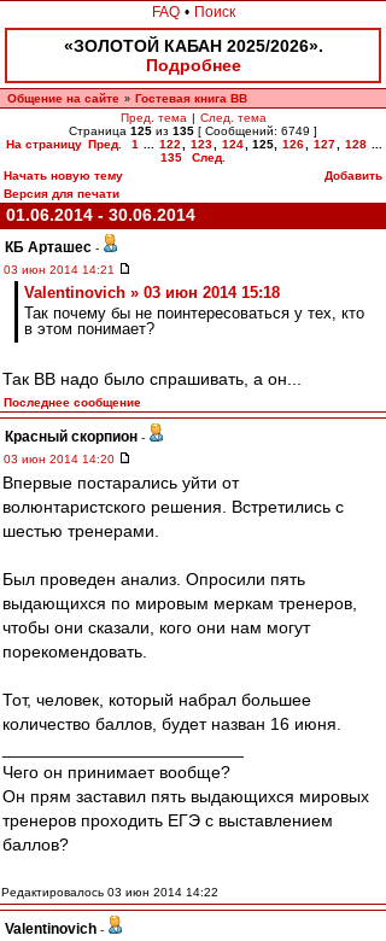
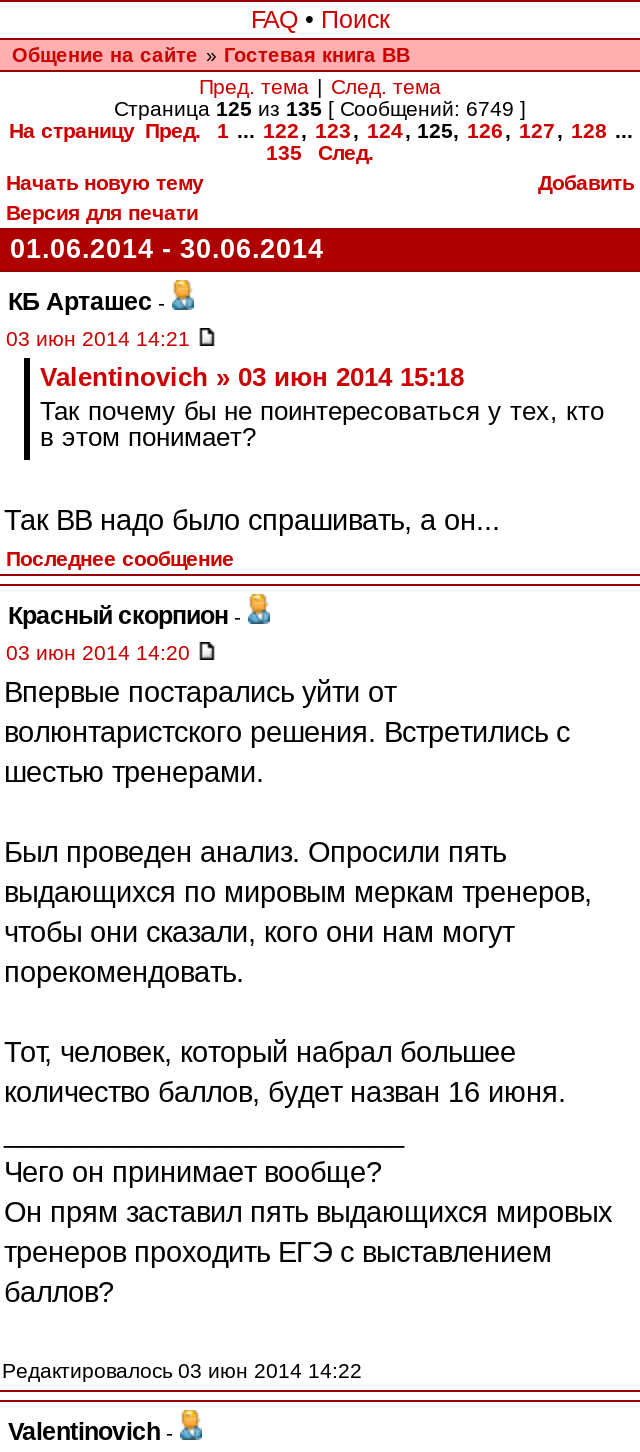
[63,36,323,75] «ЗОЛОТОЙ КАБАН 2025/2026». | Подробнее -> none

